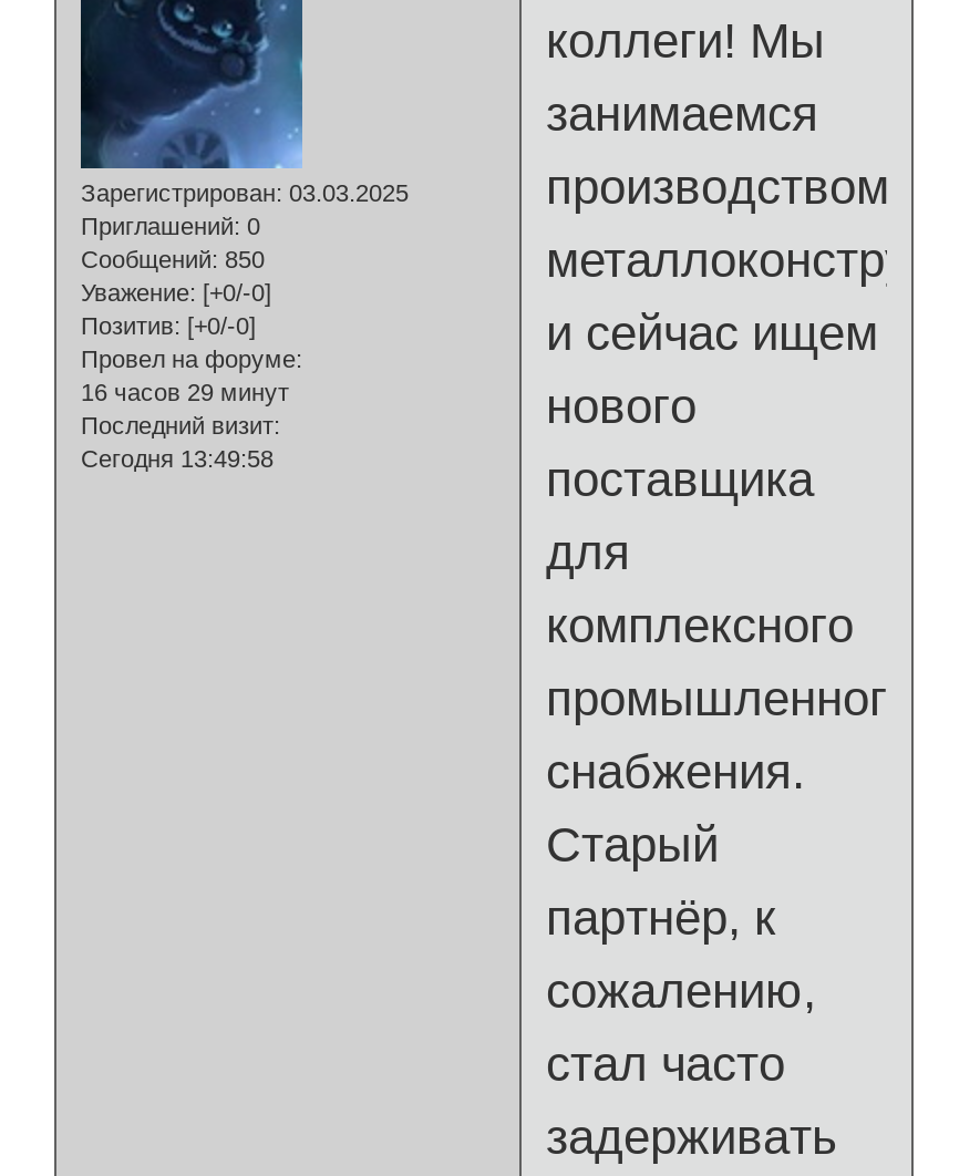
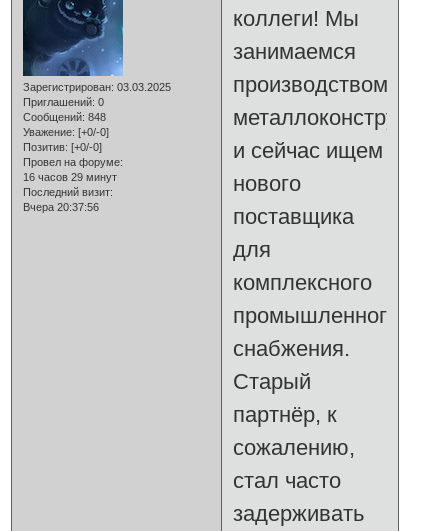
[81,246,265,273] Сообщений: 850 -> [23,111,106,123] Сообщений: 848
[81,446,274,472] Сегодня 13:49:58 -> [23,201,99,213] Вчера 20:37:56

